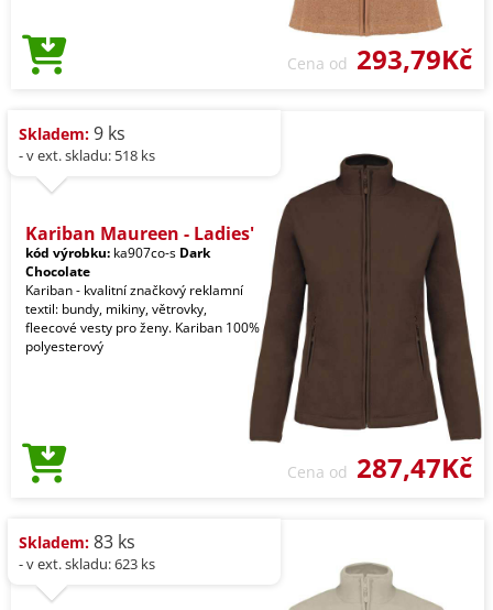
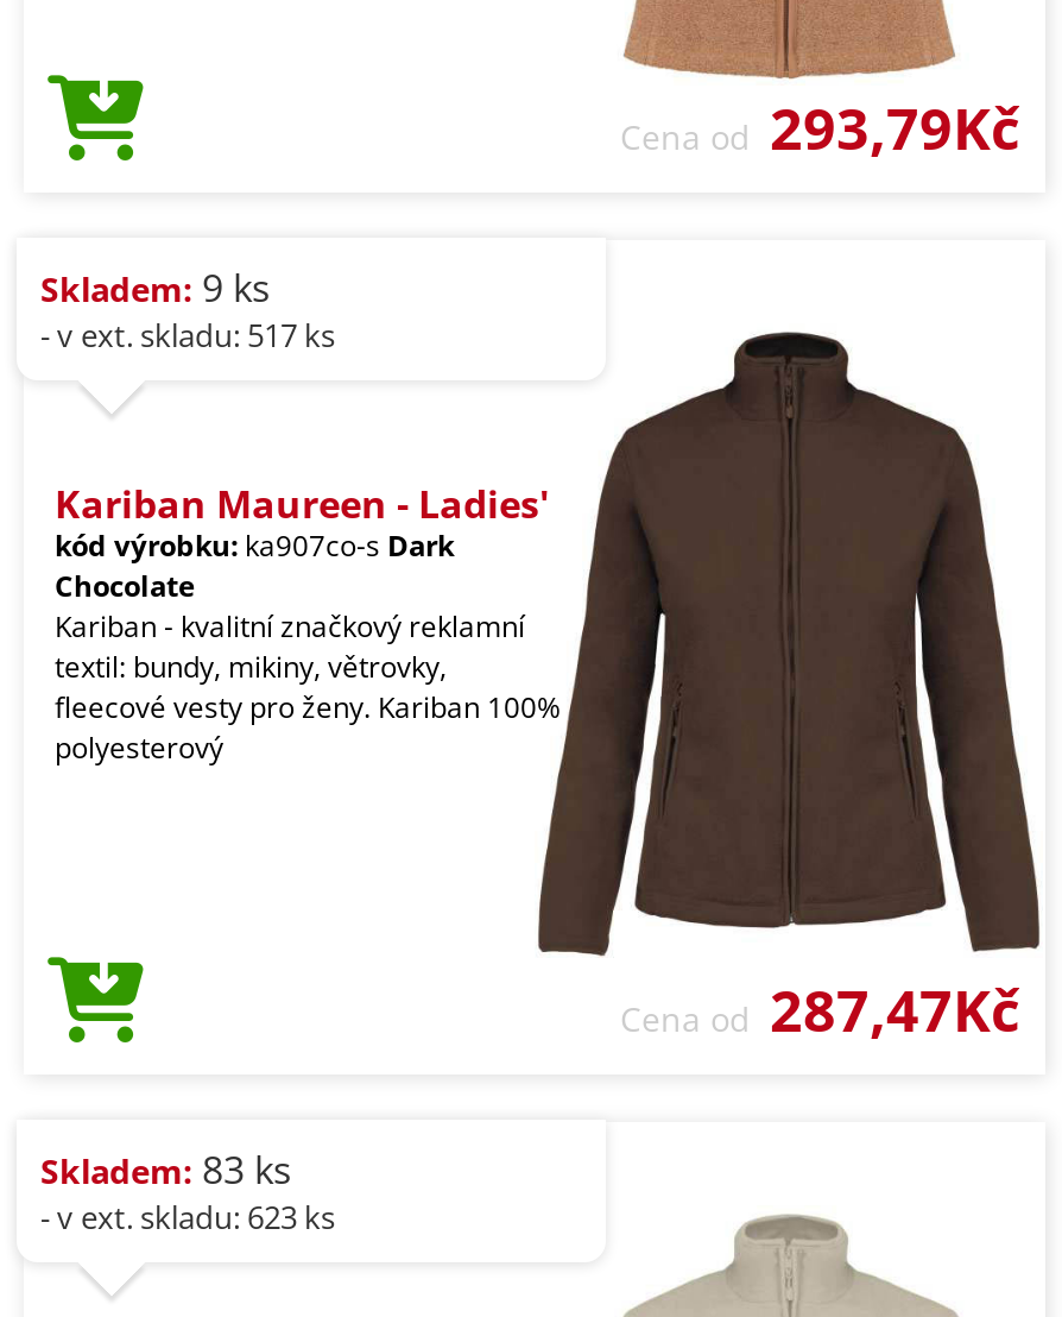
[19,145,155,165] - v ext. skladu: 518 ks -> [40,314,335,356] - v ext. skladu: 517 ks

